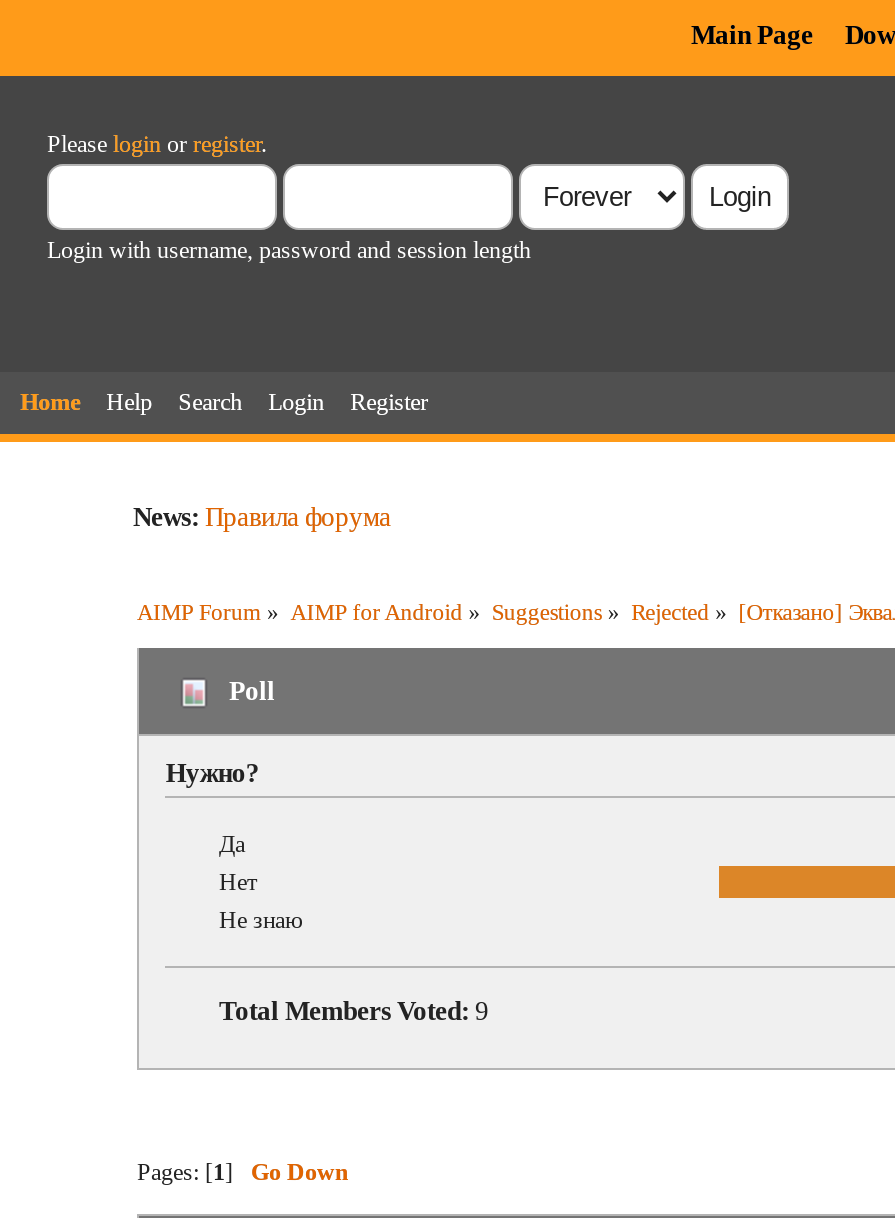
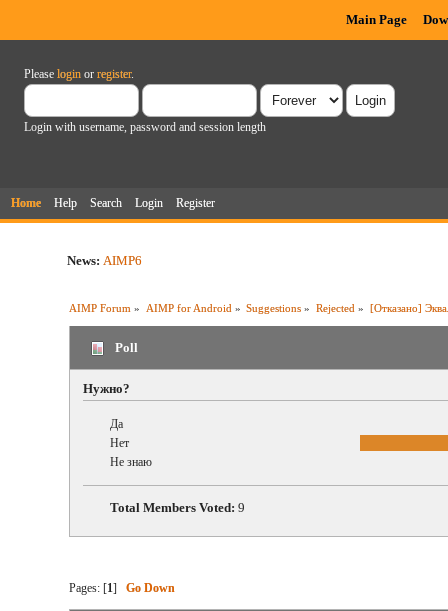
[133,502,391,532] News: Правила форума -> [67,253,142,268] News: AIMP6

